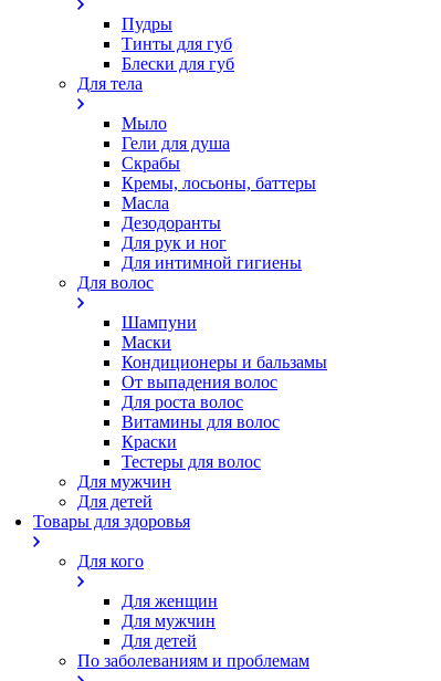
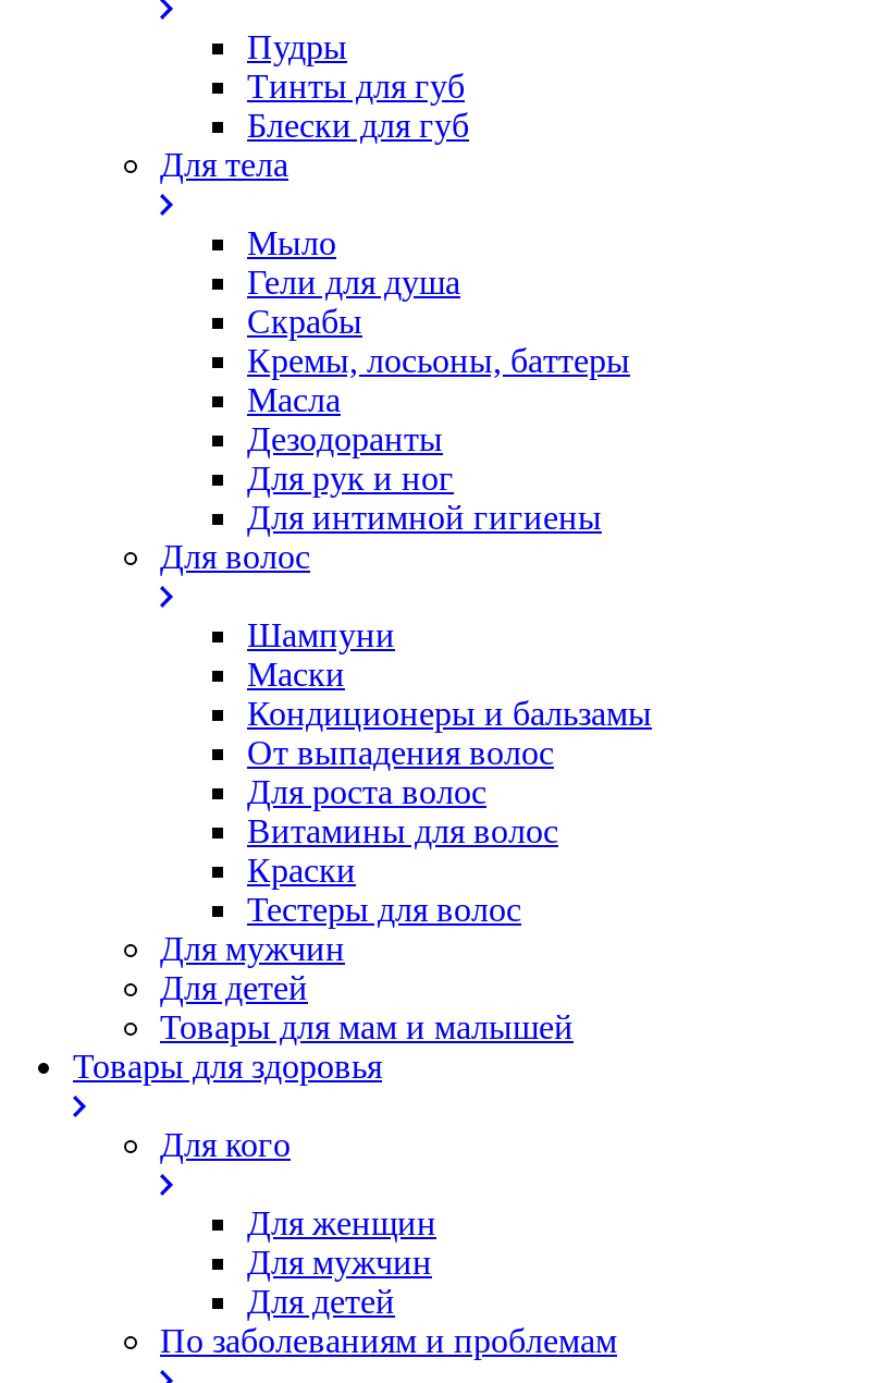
none -> [160,1008,574,1045] Товары для мам и малышей

